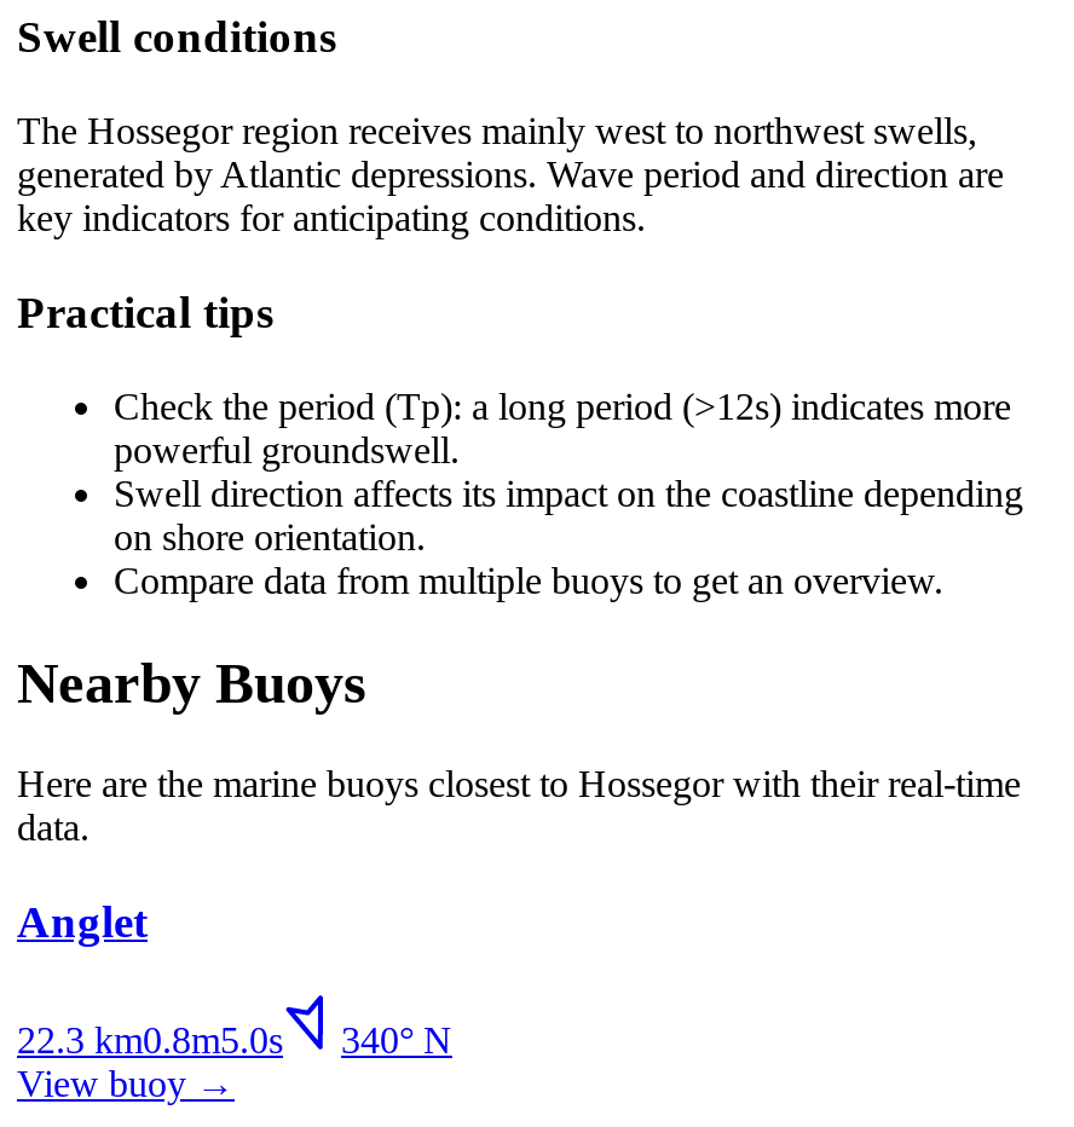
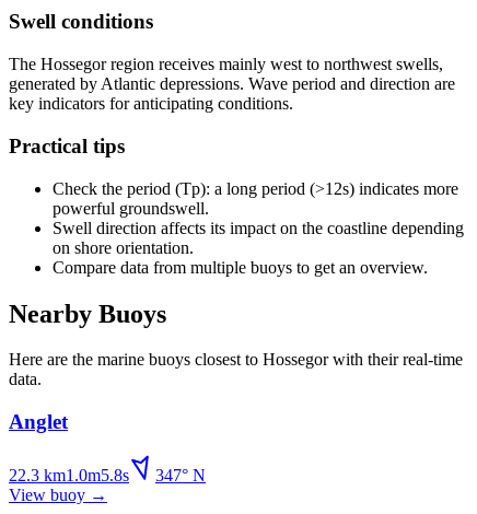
[17,1019,283,1060] 22.3 km0.8m5.0s -> [9,466,129,484] 22.3 km1.0m5.8s
[341,1019,452,1060] 340° N -> [155,466,206,484] 347° N

